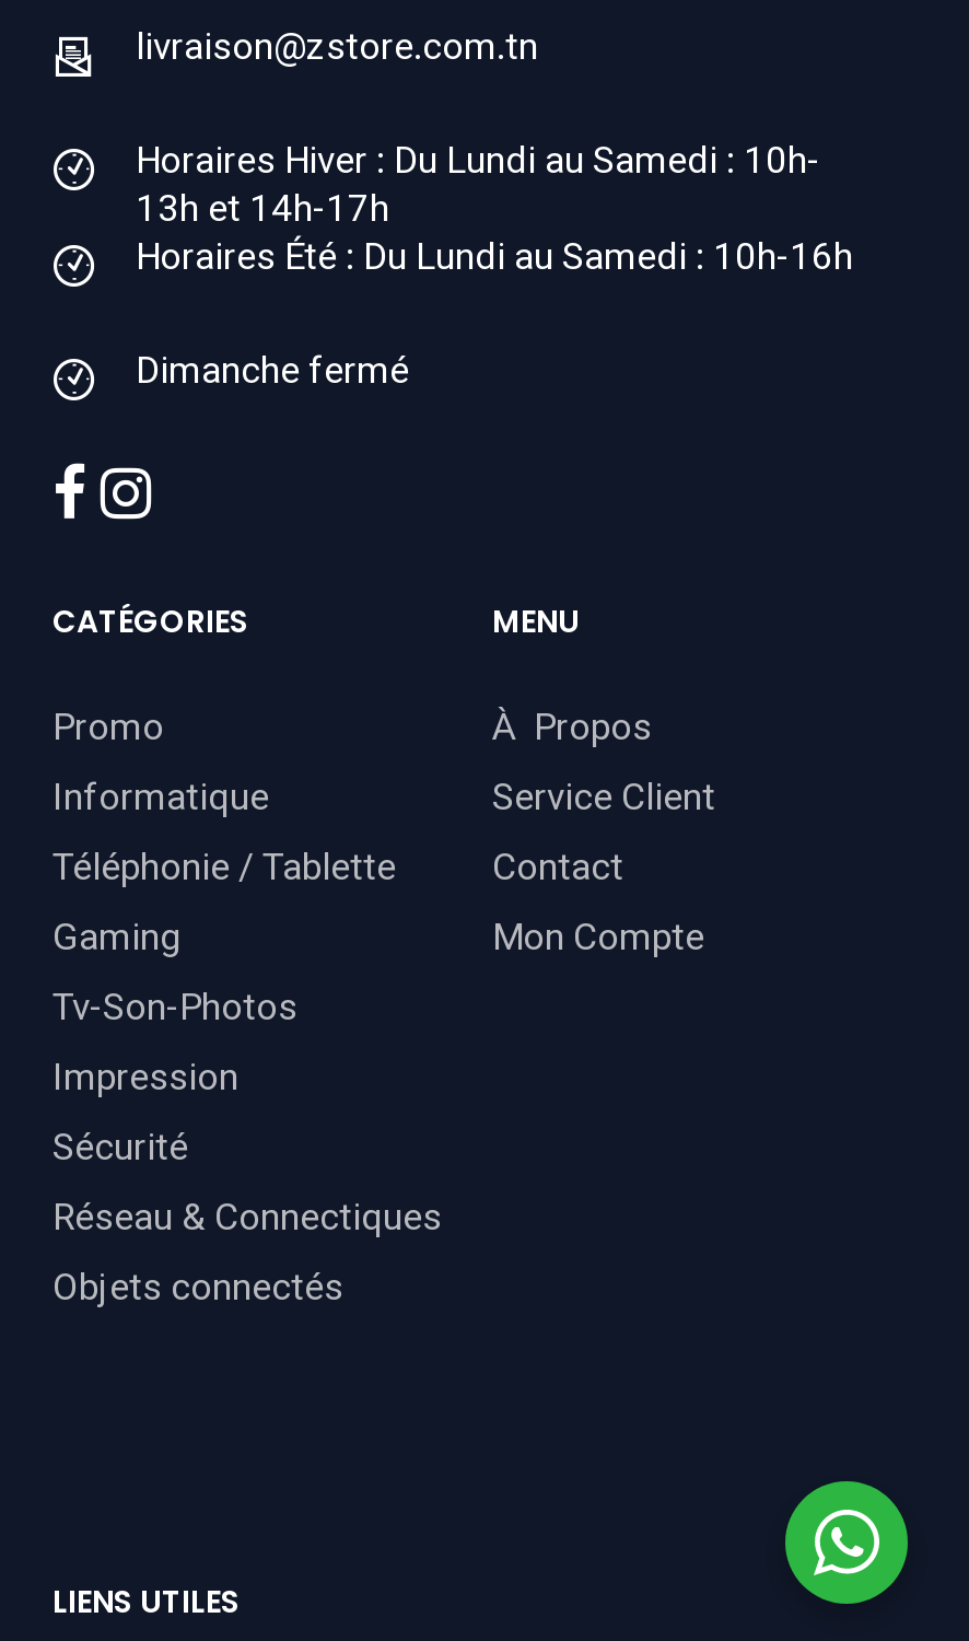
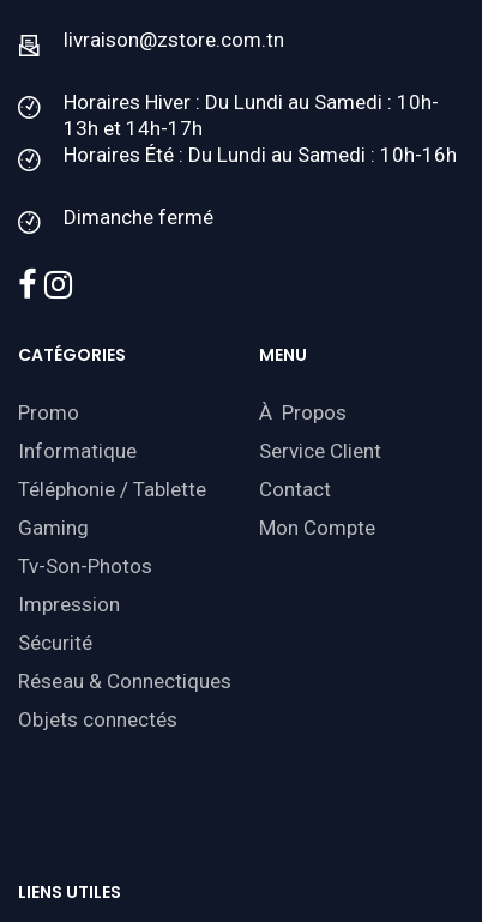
[783,1479,910,1606] [image] -> none

